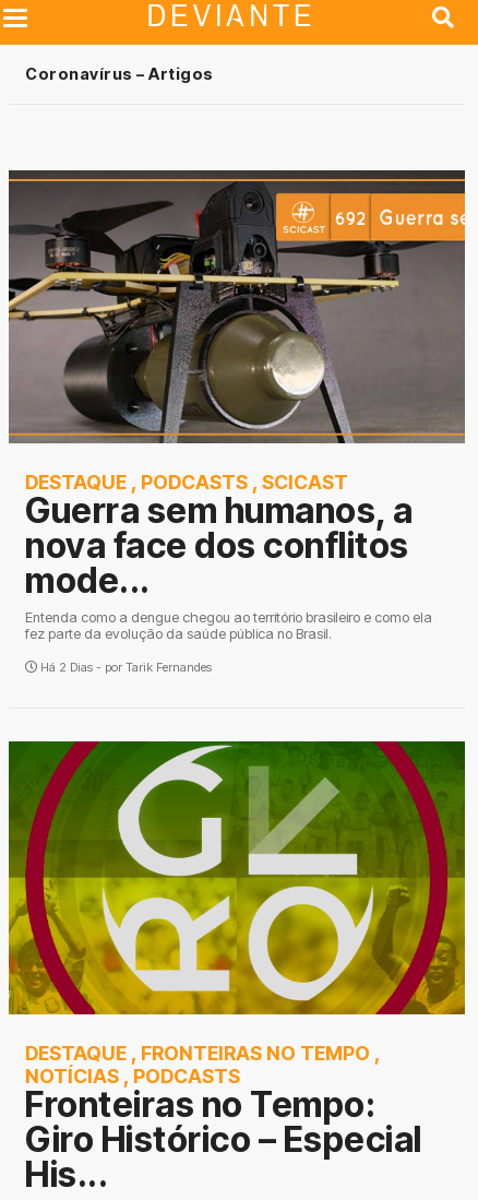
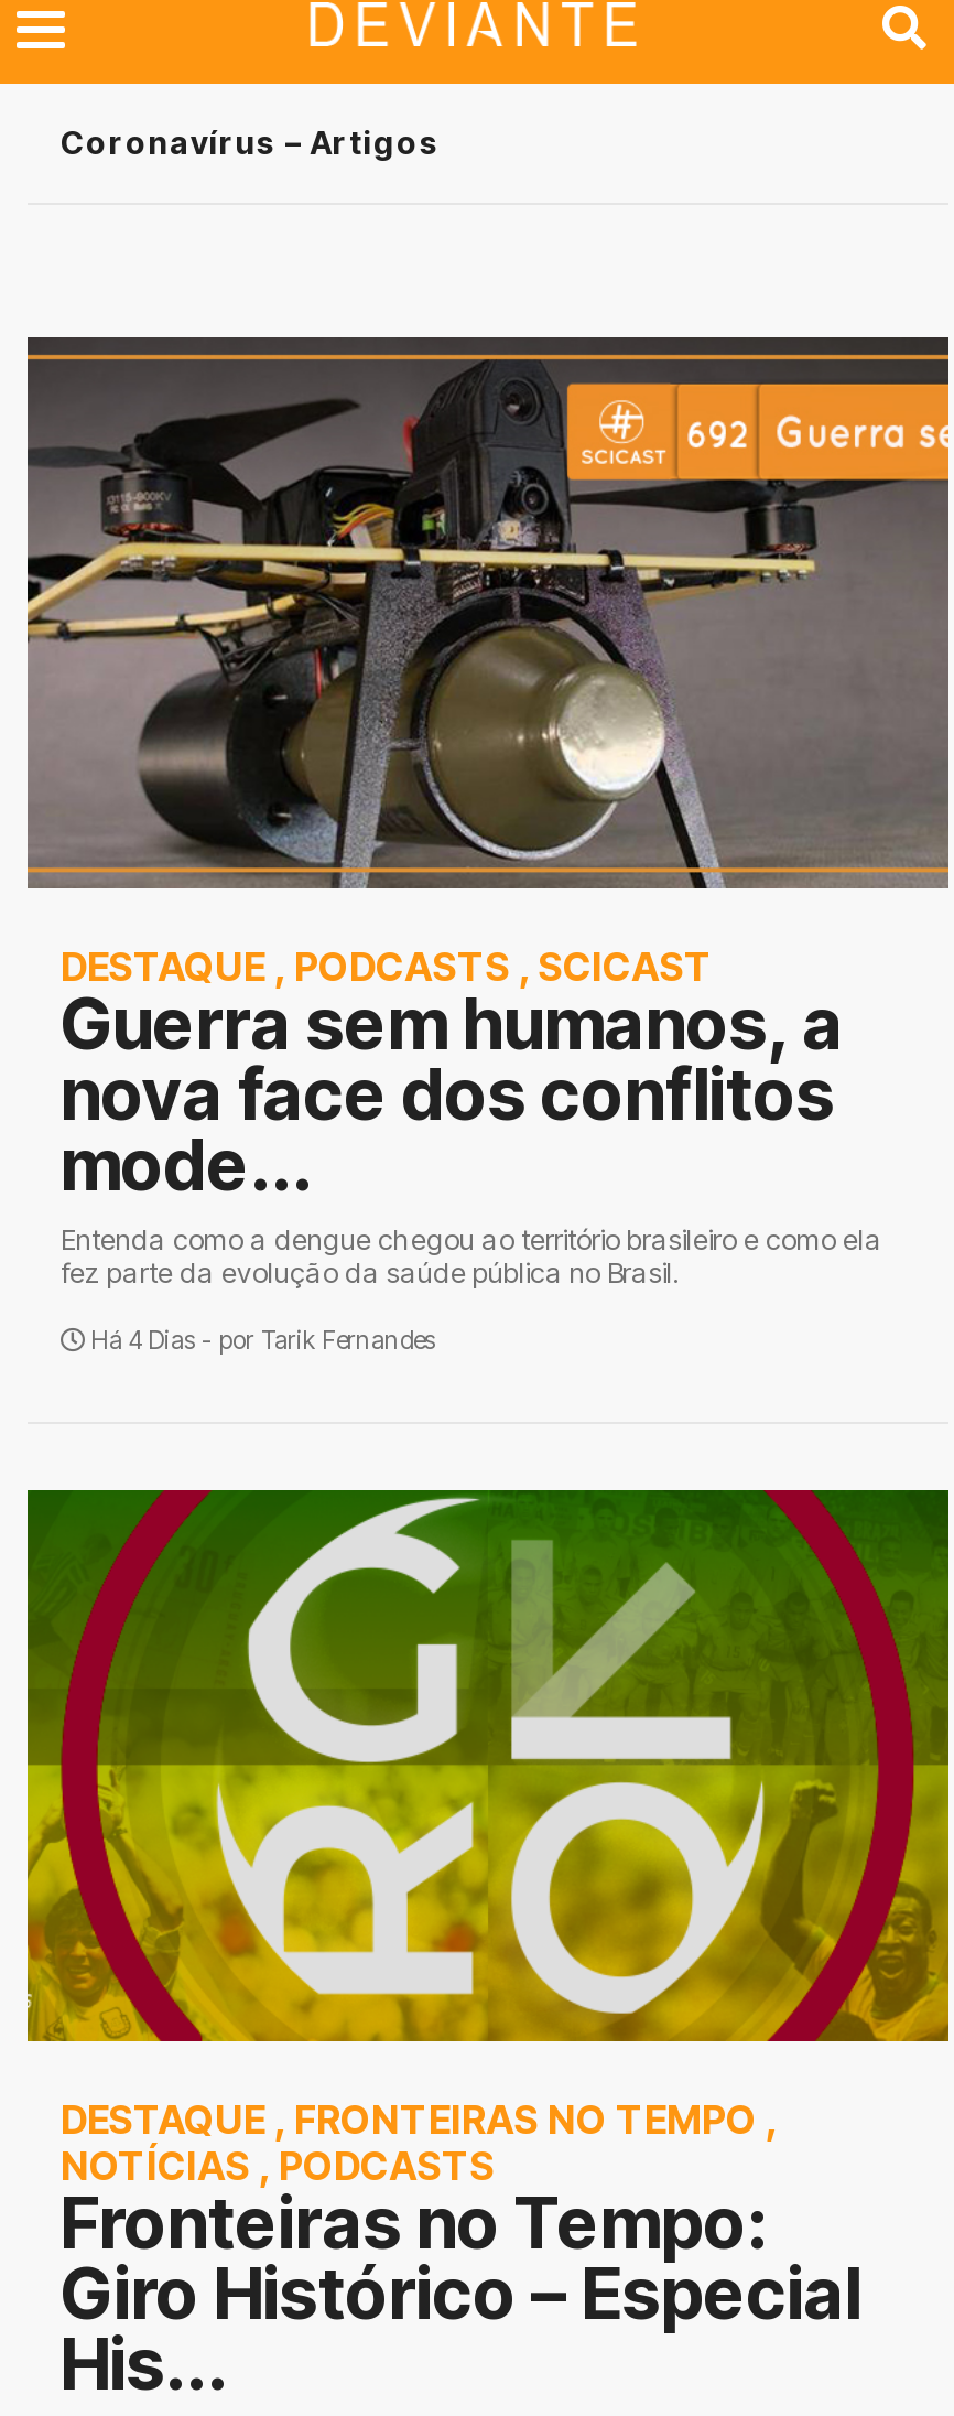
[37,660,212,675] Há 2 Dias - por Tarik Fernandes -> [85,1325,435,1356] Há 4 Dias - por Tarik Fernandes

